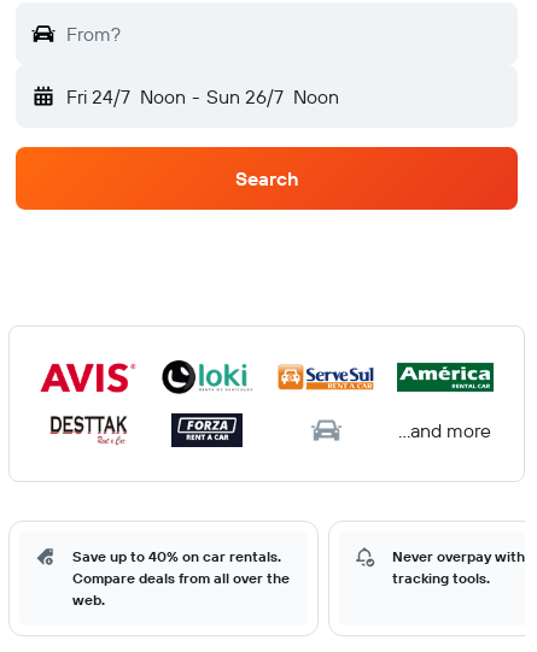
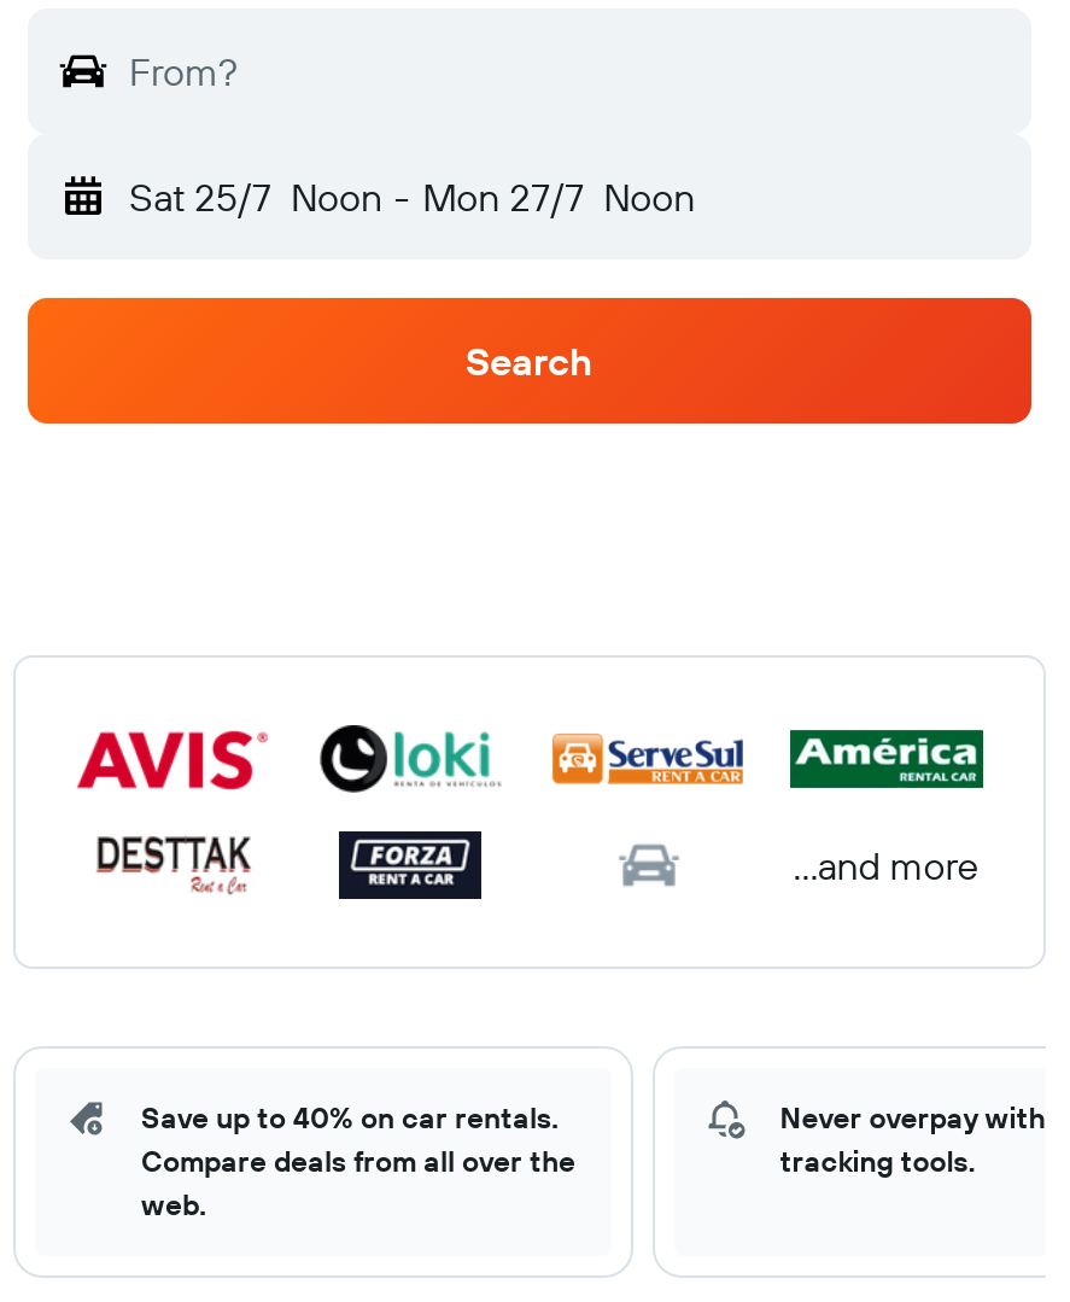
[66,84,339,108] Fri 24/7 Noon - Sun 26/7 Noon -> [129,173,695,221] Sat 25/7 Noon - Mon 27/7 Noon

